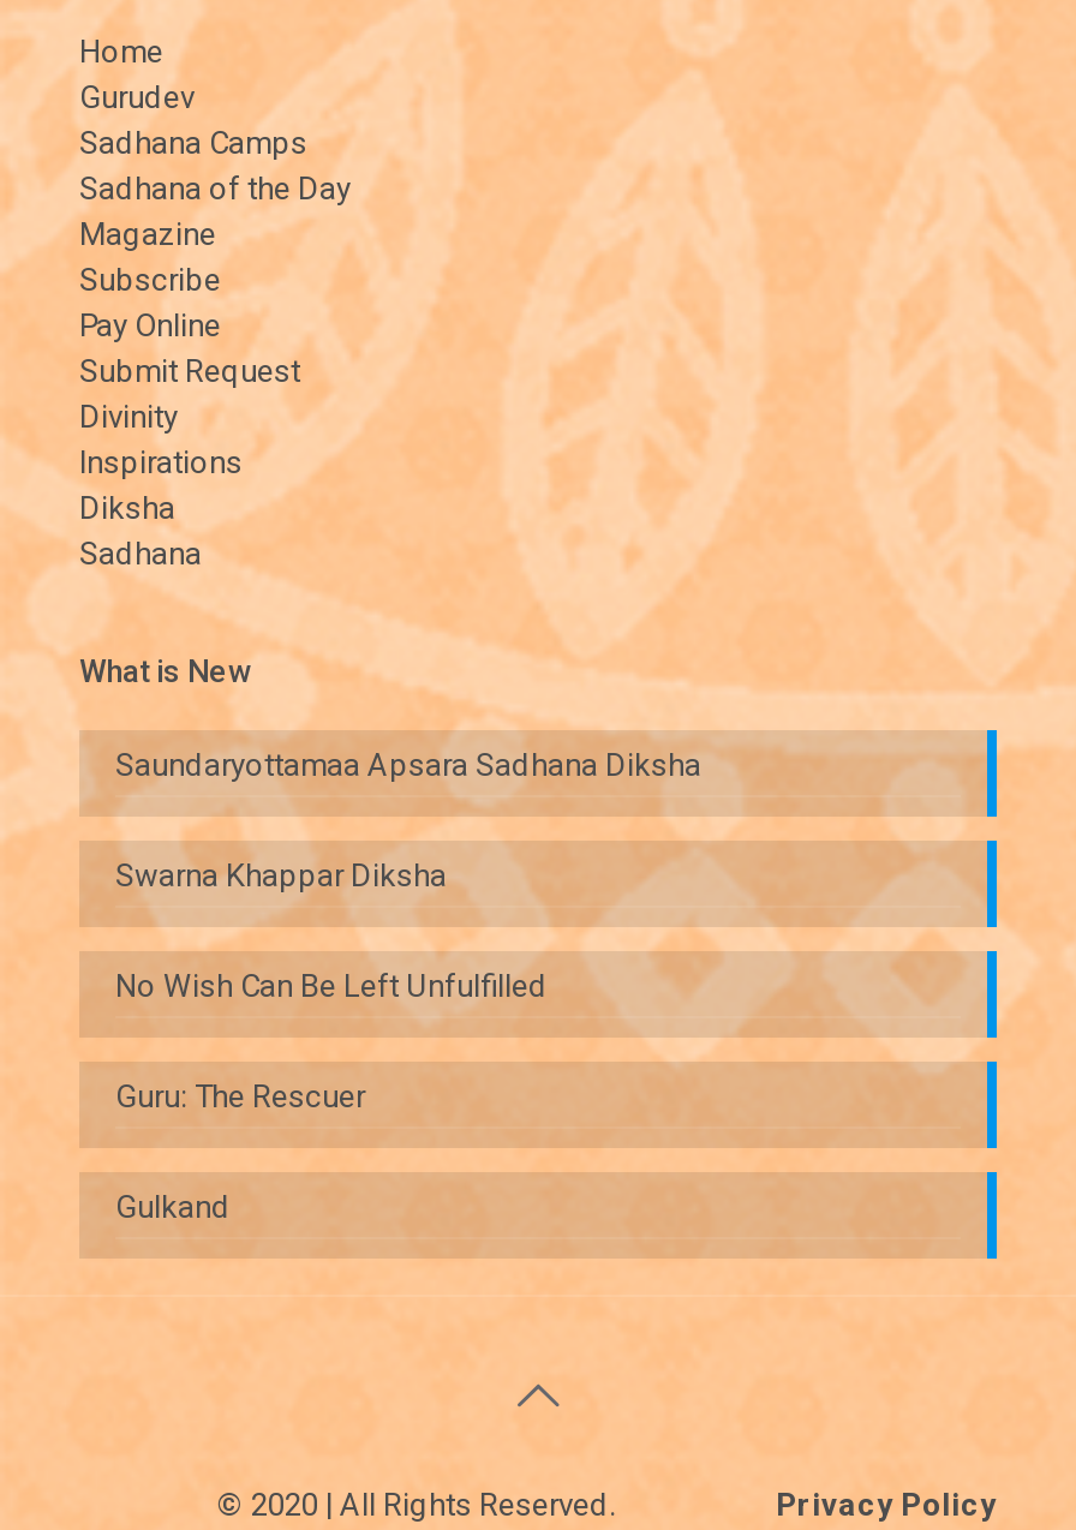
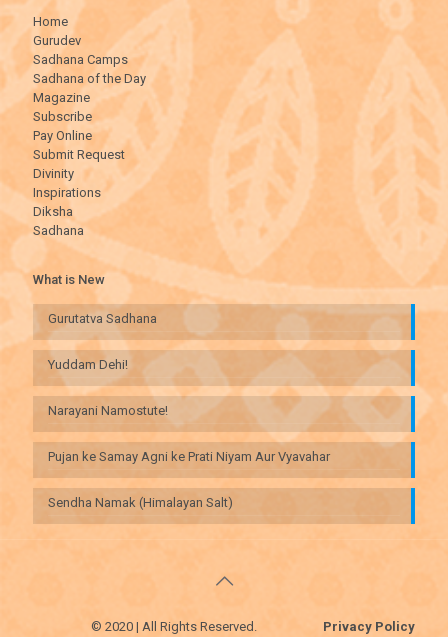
[115,748,701,784] Saundaryottamaa Apsara Sadhana Diksha -> [48,311,157,326] Gurutatva Sadhana
[115,858,454,894] Swarna Khappar Diksha -> [48,357,131,372] Yuddam Dehi!
[115,969,548,1005] No Wish Can Be Left Unfulfilled -> [48,403,171,418] Narayani Namostute!
[115,1079,365,1115] Guru: The Rescuer -> [48,449,330,464] Pujan ke Samay Agni ke Prati Niyam Aur Vyavahar
[115,1190,231,1226] Gulkand -> [48,495,233,510] Sendha Namak (Himalayan Salt)

